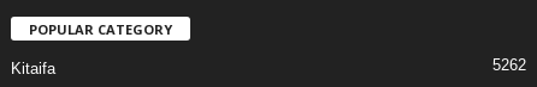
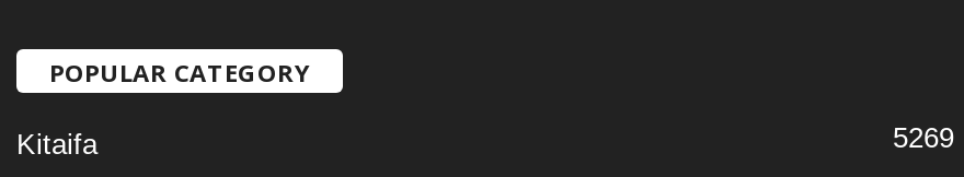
[492,56,526,73] 5262 -> [893,120,954,153] 5269

